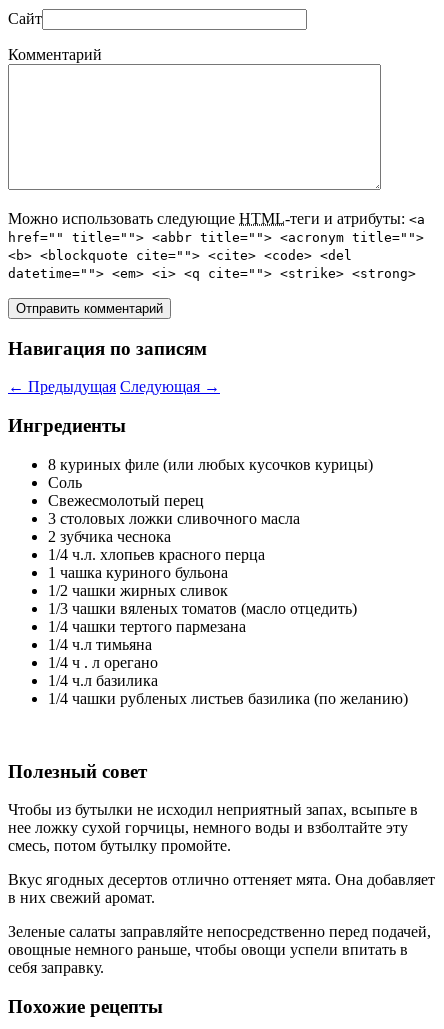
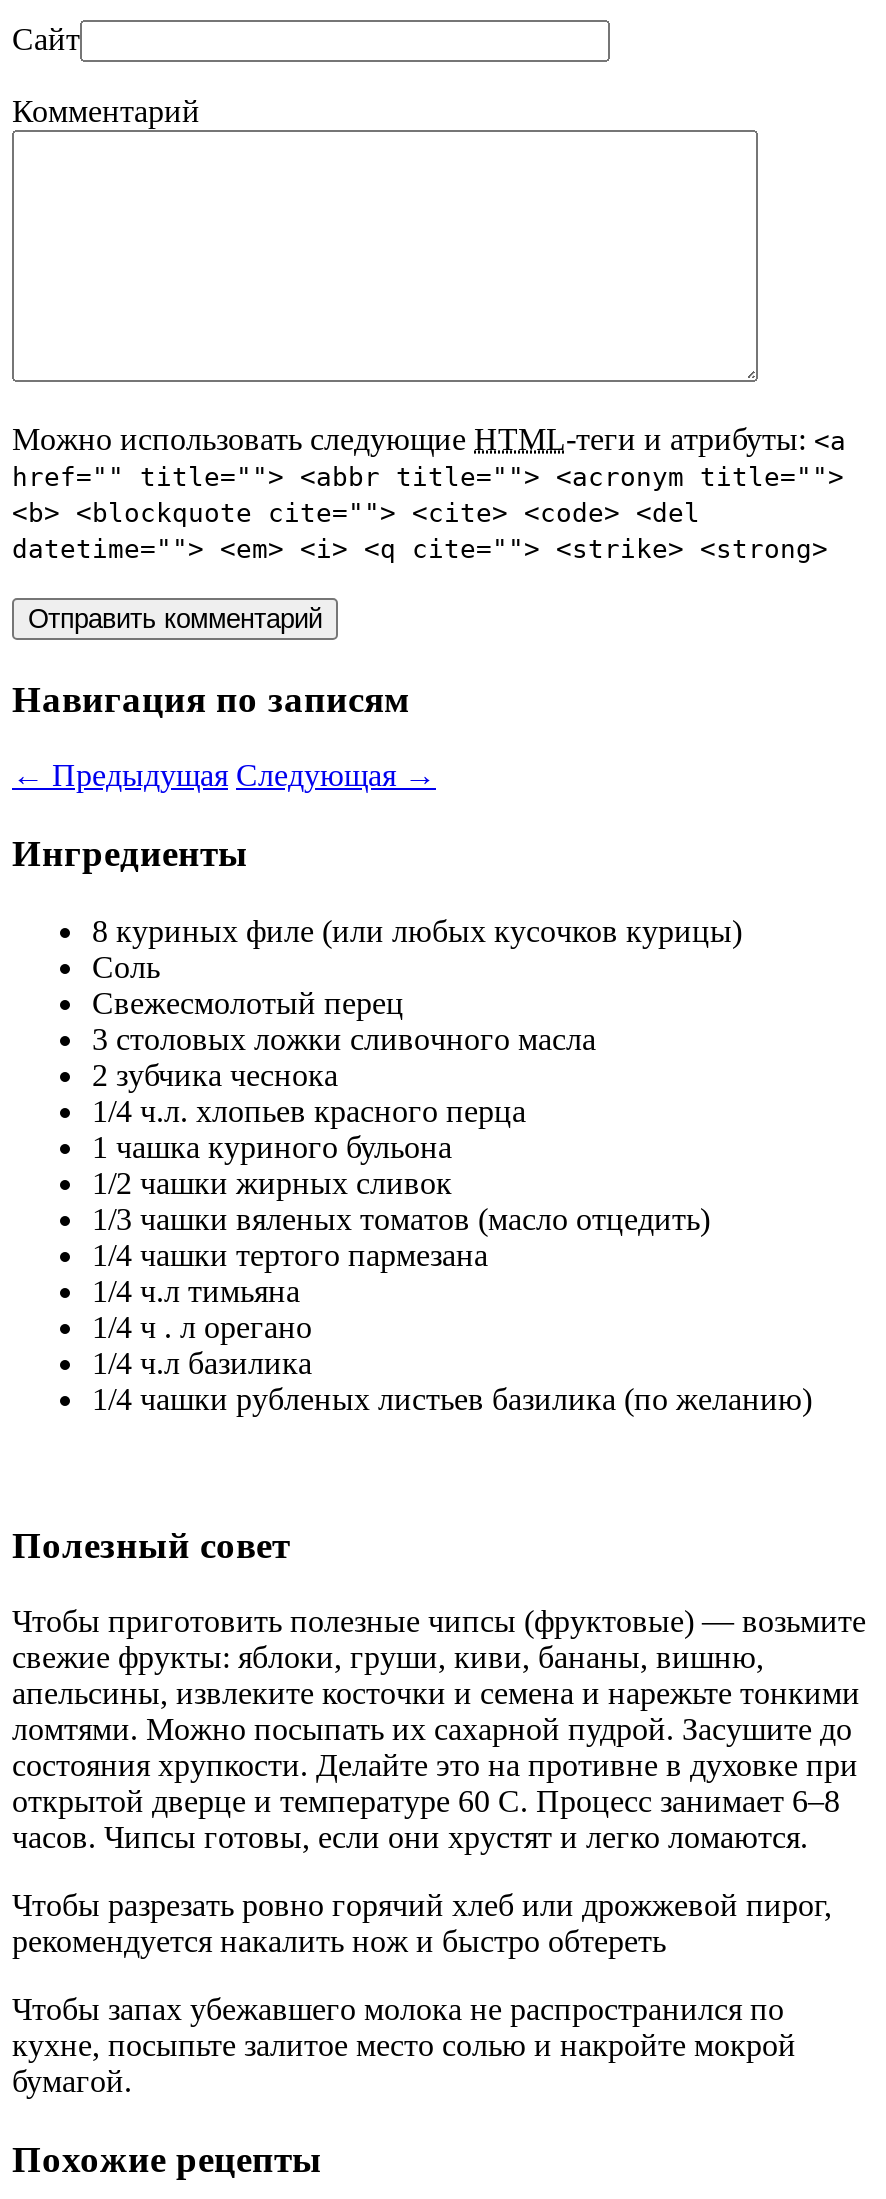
[8,801,418,854] Чтобы из бутылки не исходил неприятный запах, всыпьте в | нее ложку сухой горчицы, немного воды и взболтайте эту | смесь, потом бутылку промойте. -> [12,1605,866,1855] Чтобы приготовить полезные чипсы (фруктовые) — возьмите | свежие фрукты: яблоки, груши, киви, бананы, вишню, | апельсины, извлеките косточки и семена и нарежьте тонкими | ломтями. Можно посыпать их сахарной пудрой. Засушите до | состояния хрупкости. Делайте это на противне в духовке при | открытой дверце и температуре 60 С. Процесс занимает 6–8 | часов. Чипсы готовы, если они хрустят и легко ломаются.
[8,871,435,906] Вкус ягодных десертов отлично оттеняет мята. Она добавляет | в них свежий аромат. -> [12,1889,832,1959] Чтобы разрезать ровно горячий хлеб или дрожжевой пирог, | рекомендуется накалить нож и быстро обтереть
[8,923,431,976] Зеленые салаты заправляйте непосредственно перед подачей, | овощные немного раньше, чтобы овощи успели впитать в | себя заправку. -> [12,1993,796,2099] Чтобы запах убежавшего молока не распространился по | кухне, посыпьте залитое место солью и накройте мокрой | бумагой.

